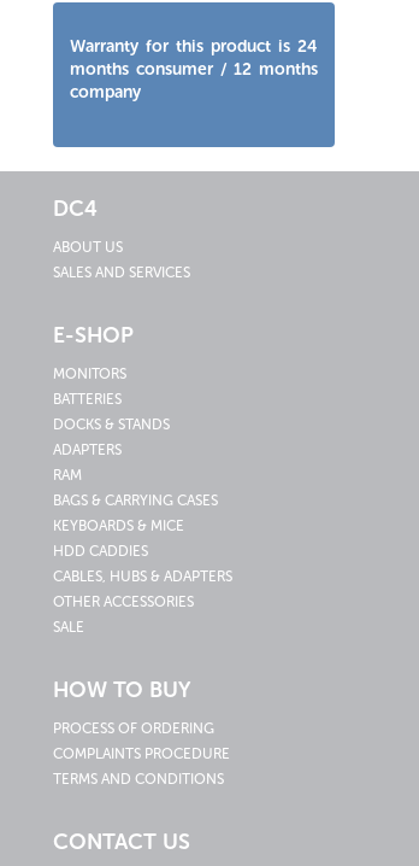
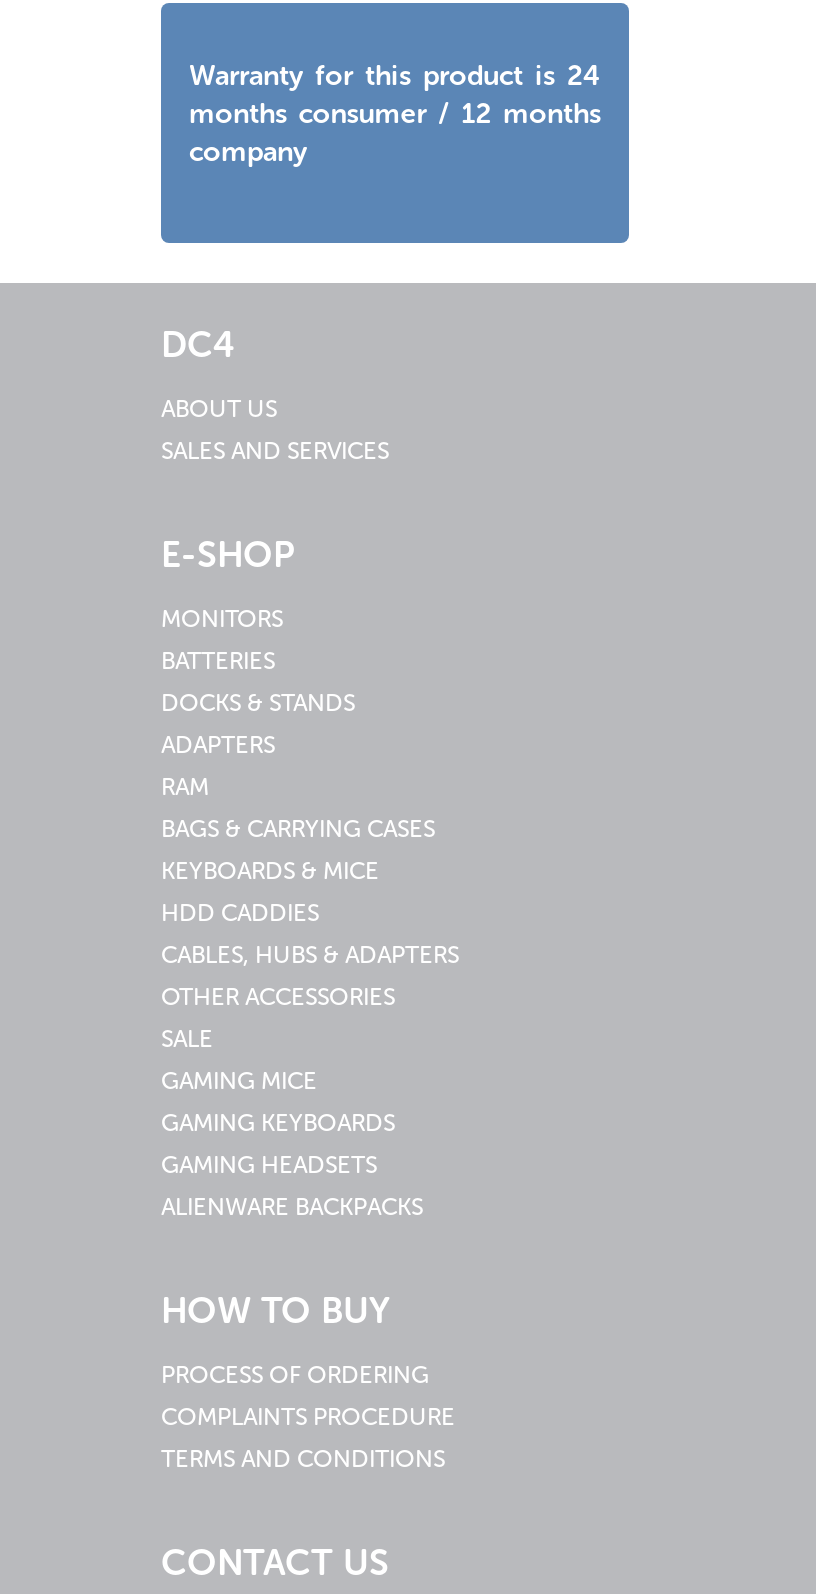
none -> [161,1067,423,1221] GAMING MICE | GAMING KEYBOARDS | GAMING HEADSETS | ALIENWARE BACKPACKS

